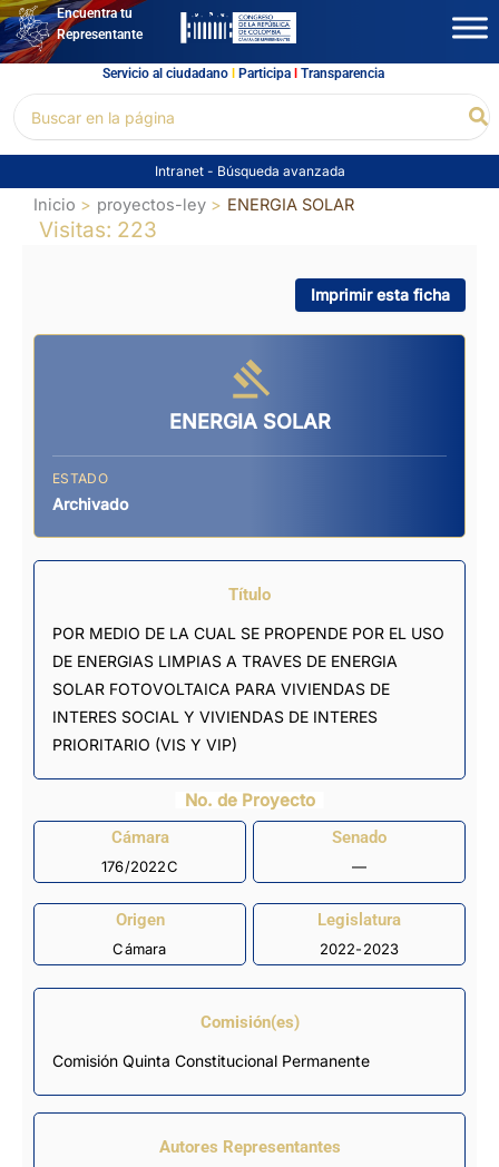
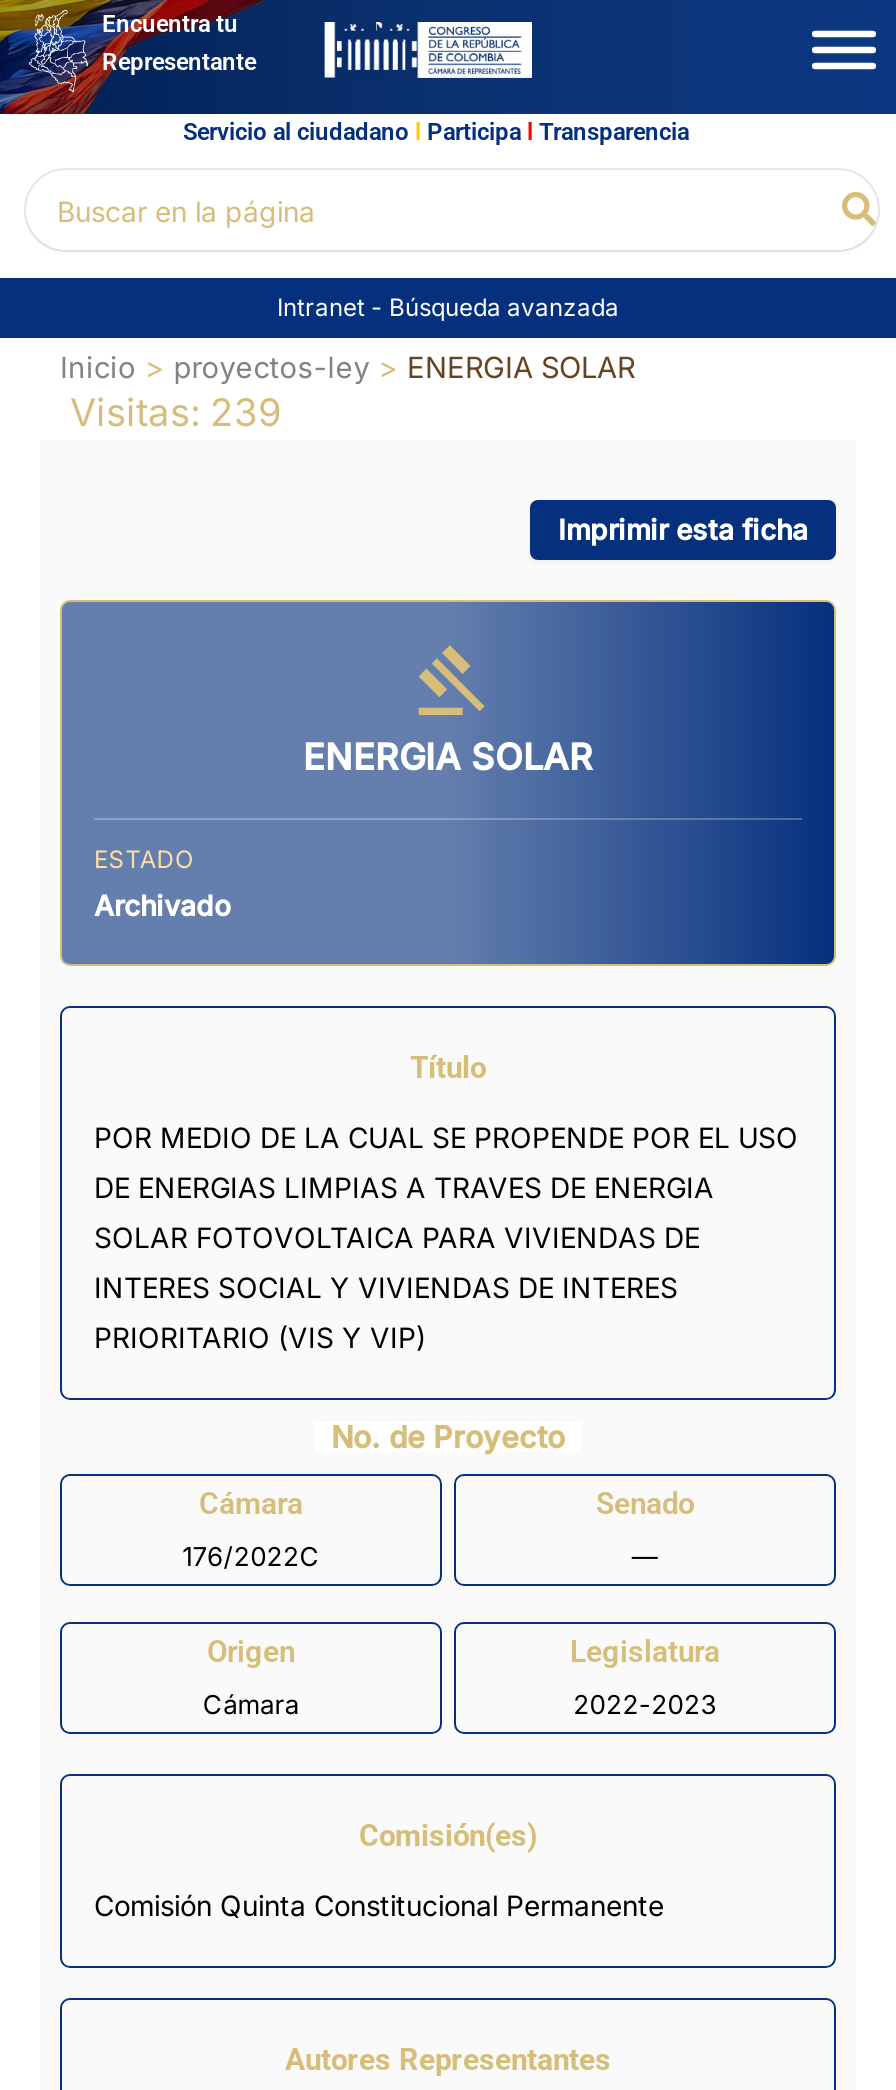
[39,217,157,242] Visitas: 223 -> [70,389,282,435] Visitas: 239

